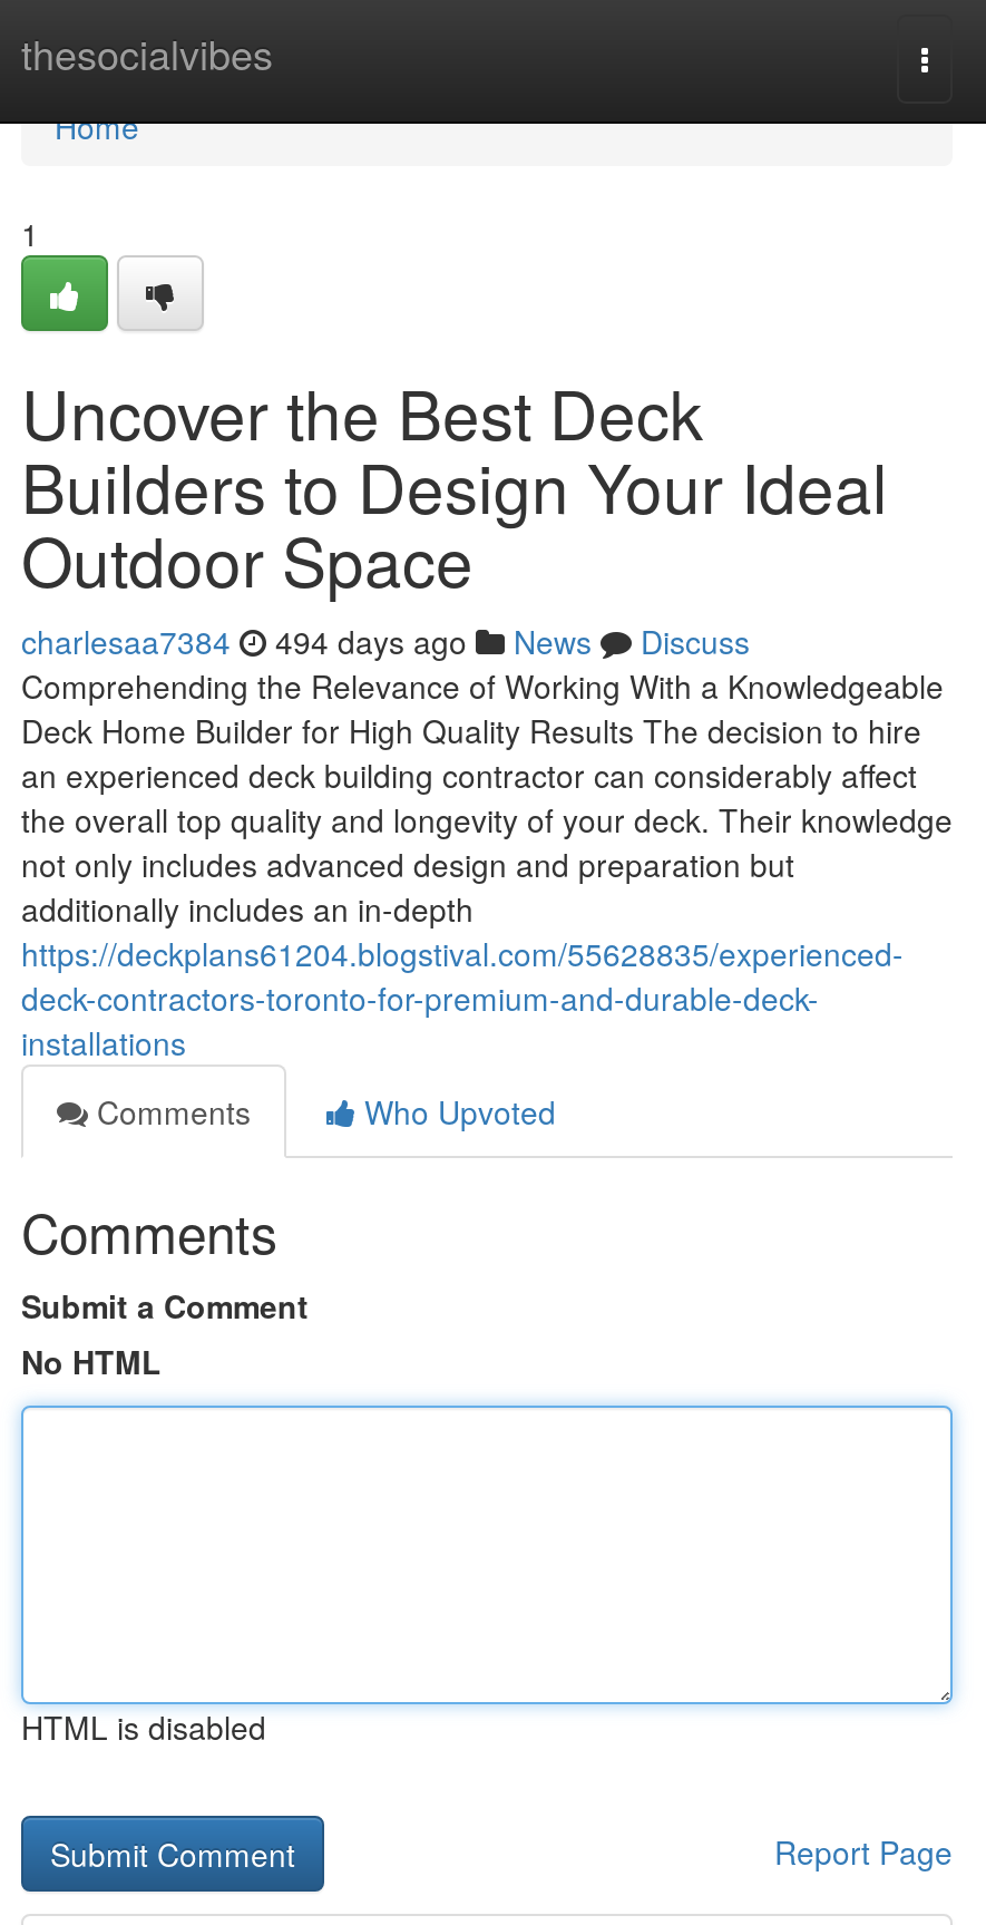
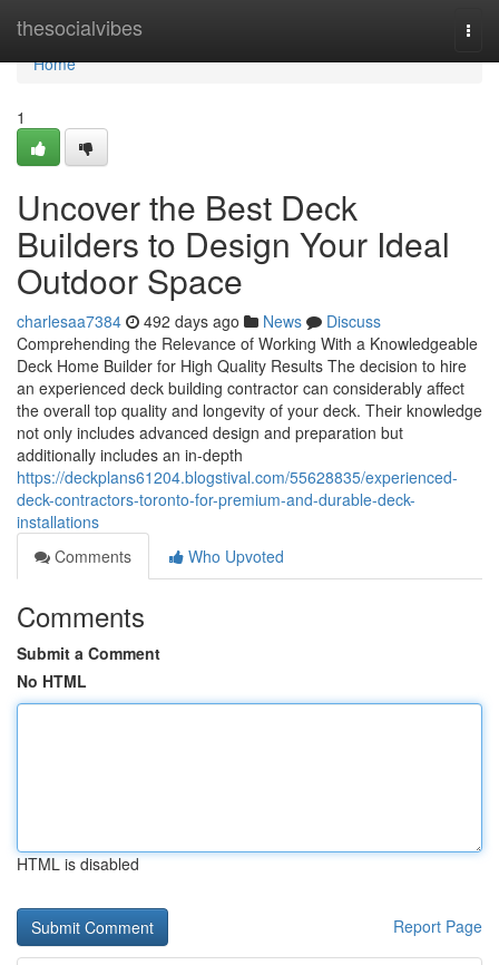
[21,619,750,663] charlesaa7384 494 days ago News Discuss -> [17,310,381,332] charlesaa7384 492 days ago News Discuss

